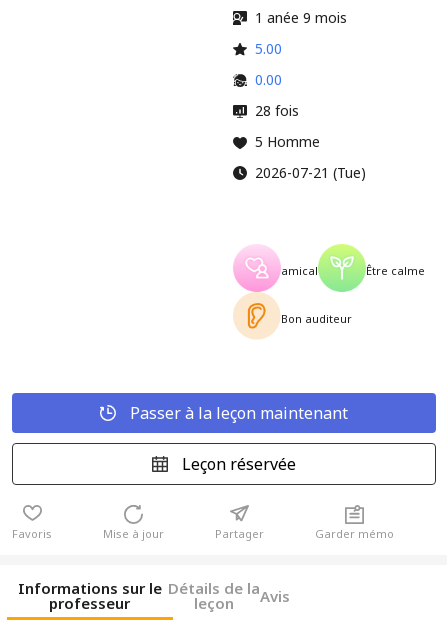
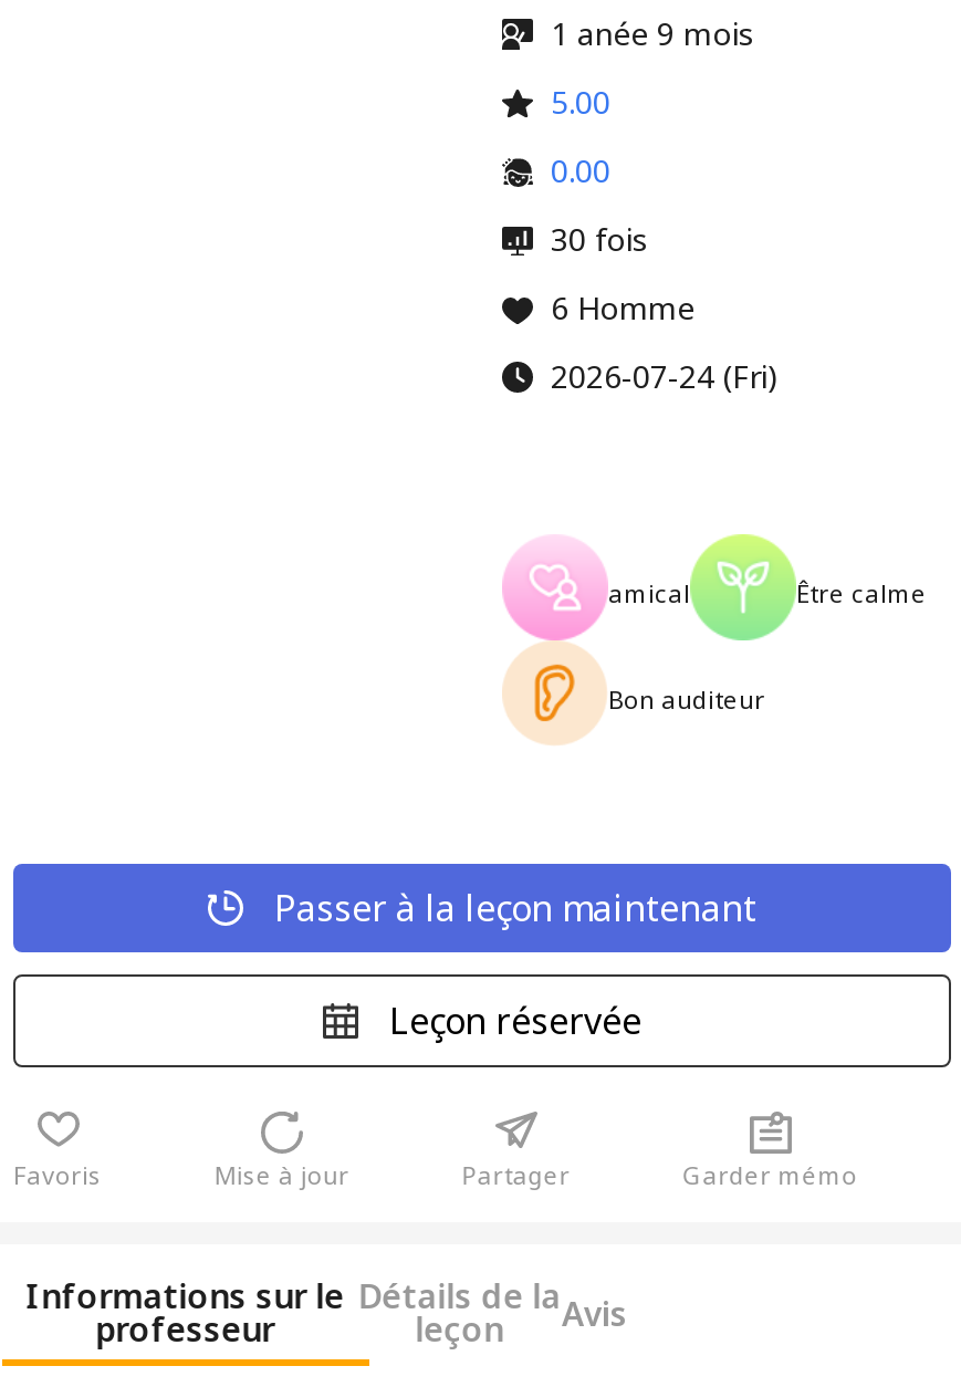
[255,101,299,120] 28 fois -> [551,218,648,260] 30 fois
[255,132,320,151] 5 Homme -> [551,286,694,328] 6 Homme
[255,163,366,182] 2026-07-21 (Tue) -> [551,355,779,397] 2026-07-24 (Fri)

